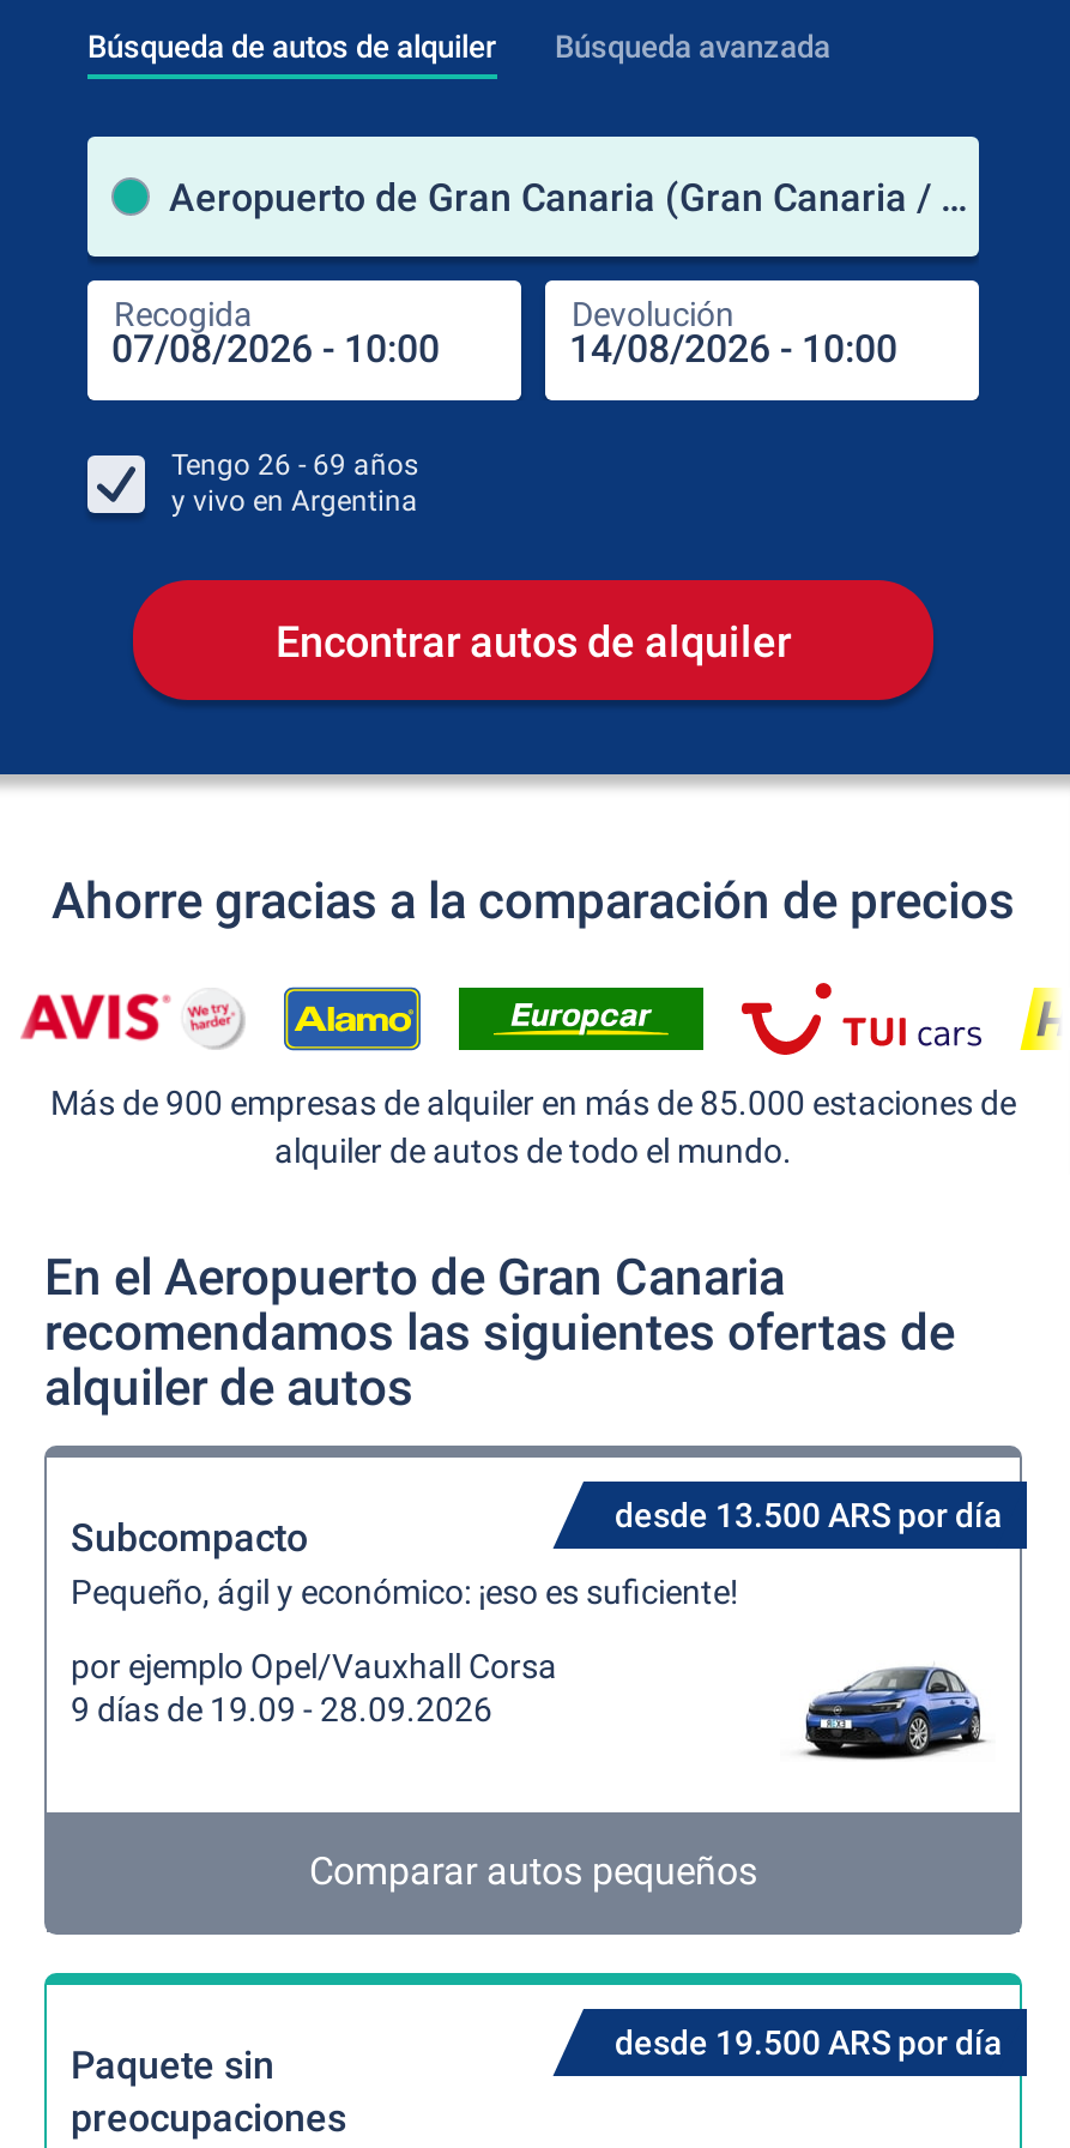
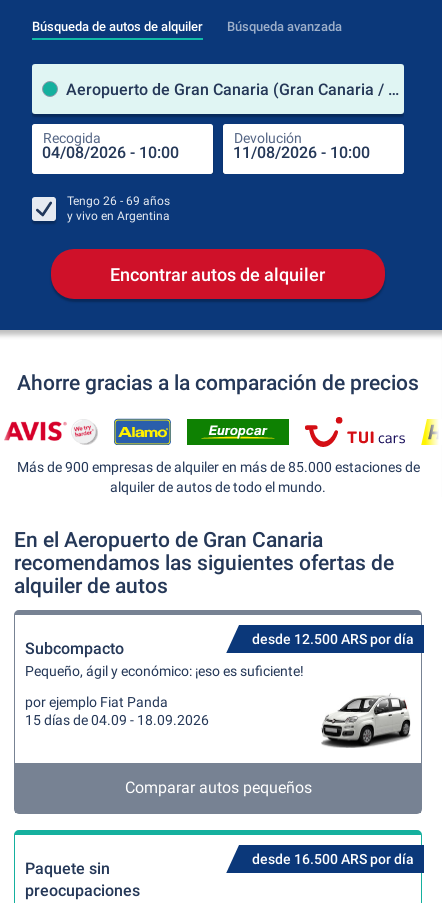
[615,1496,1003,1534] desde 13.500 ARS por día -> [252,631,414,647] desde 12.500 ARS por día
[71,1647,557,1685] por ejemplo Opel/Vauxhall Corsa -> [25,694,168,710] por ejemplo Fiat Panda
[782,1654,993,1776] [image] -> [321,695,411,749] [image]
[71,1690,492,1728] 9 días de 19.09 - 28.09.2026 -> [25,712,209,728] 15 días de 04.09 - 18.09.2026
[615,2023,1003,2062] desde 19.500 ARS por día -> [252,851,414,867] desde 16.500 ARS por día

